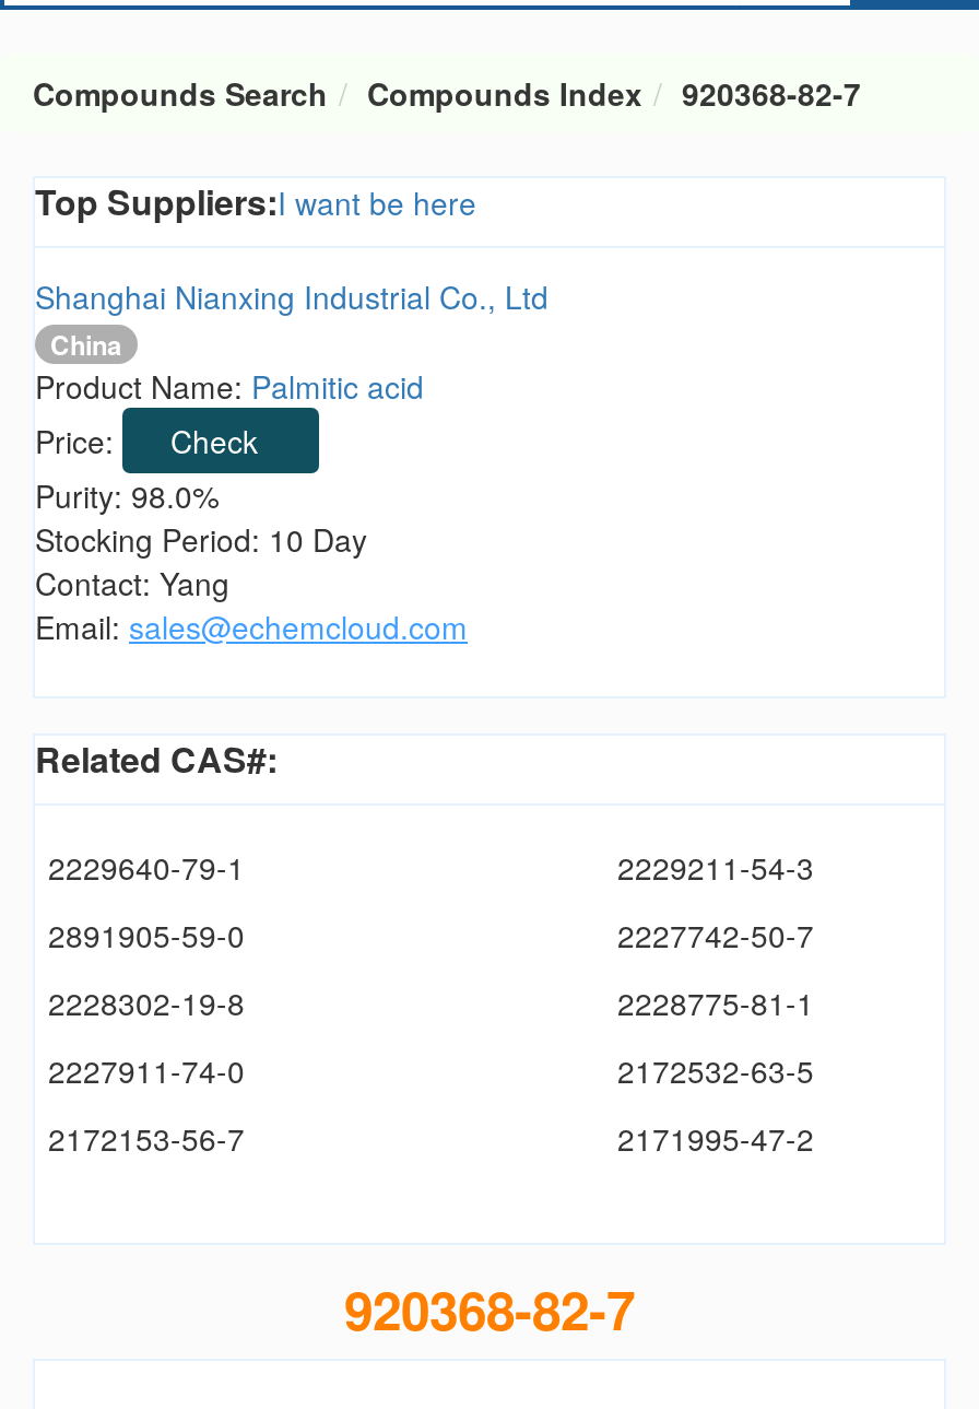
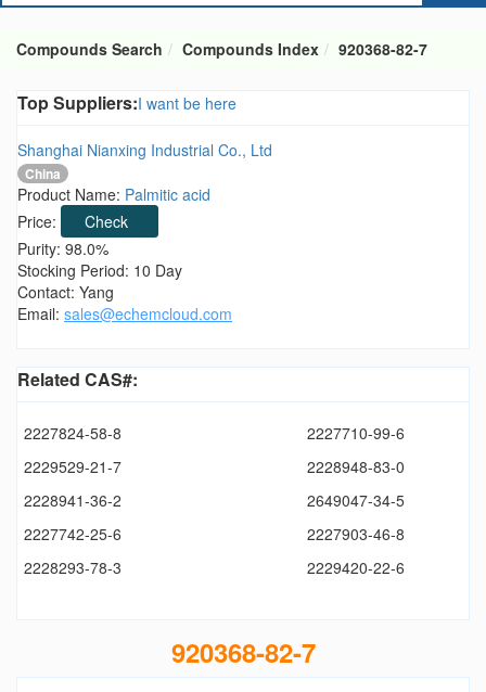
[48,846,245,889] 2229640-79-1 -> [24,422,121,444] 2227824-58-8
[617,846,814,889] 2229211-54-3 -> [306,422,404,444] 2227710-99-6
[48,913,245,957] 2891905-59-0 -> [24,456,121,478] 2229529-21-7
[617,913,814,957] 2227742-50-7 -> [306,456,404,478] 2228948-83-0
[48,981,245,1025] 2228302-19-8 -> [24,489,121,511] 2228941-36-2
[617,981,814,1025] 2228775-81-1 -> [306,489,404,511] 2649047-34-5
[48,1049,245,1093] 2227911-74-0 -> [24,523,121,545] 2227742-25-6
[617,1049,814,1093] 2172532-63-5 -> [306,523,404,545] 2227903-46-8
[48,1117,245,1160] 2172153-56-7 -> [24,557,121,578] 2228293-78-3
[617,1117,814,1160] 2171995-47-2 -> [306,557,404,578] 2229420-22-6

